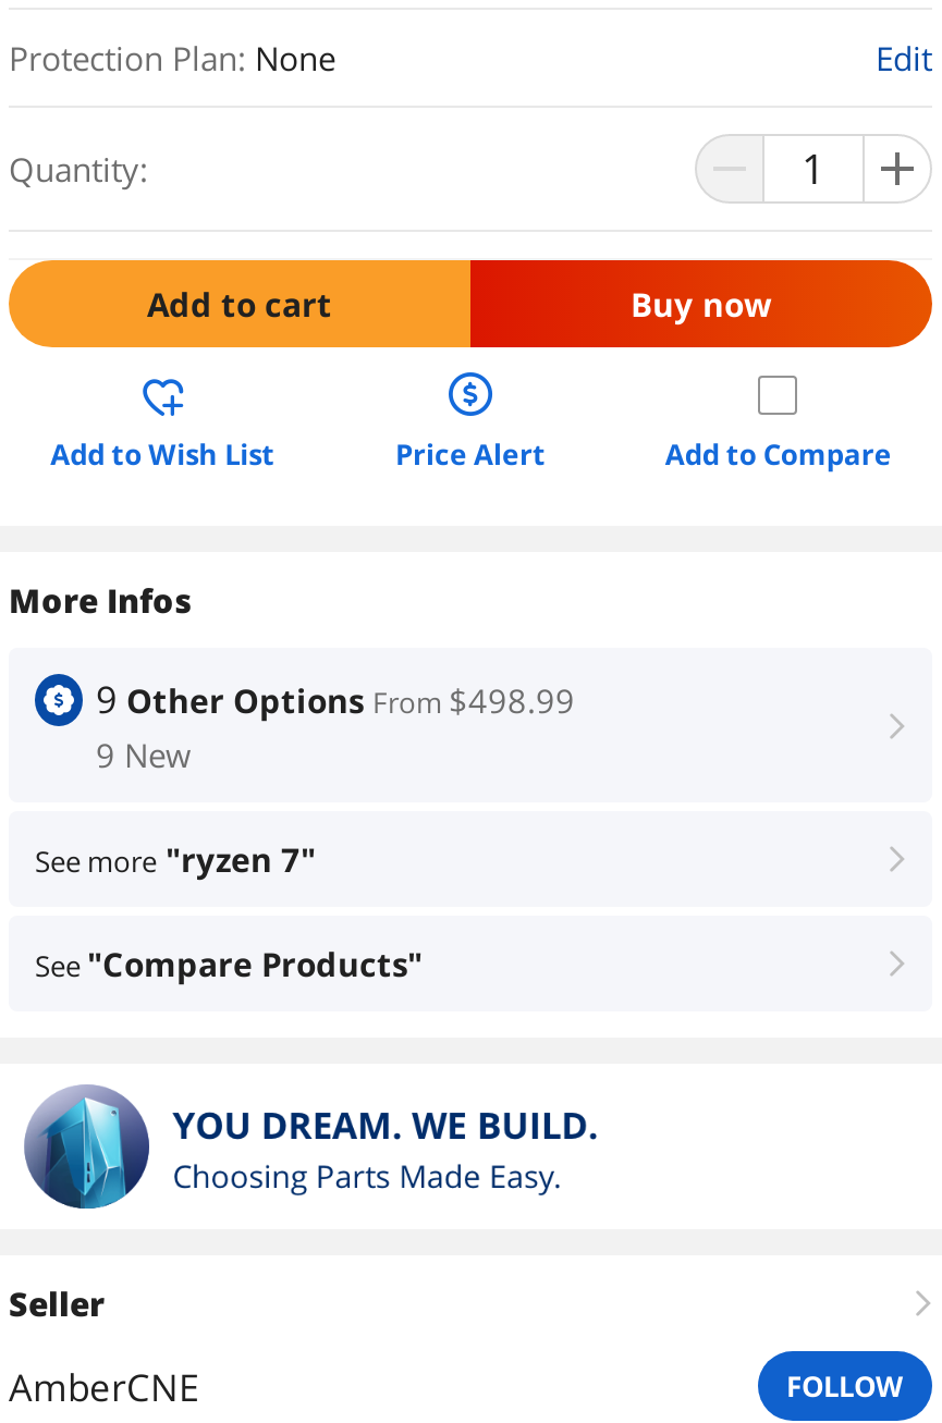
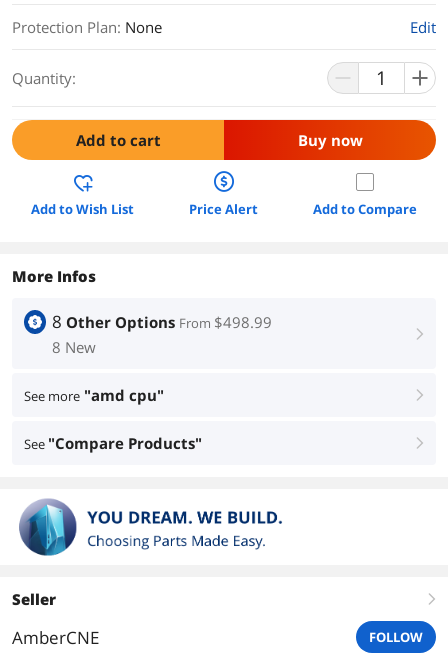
[96,674,575,724] 9 Other Options From $498.99 -> [52,310,272,333] 8 Other Options From $498.99
[96,733,192,776] 9 New -> [52,337,96,357] 8 New
[35,837,316,881] See more "ryzen 7" -> [24,385,164,405] See more "amd cpu"

